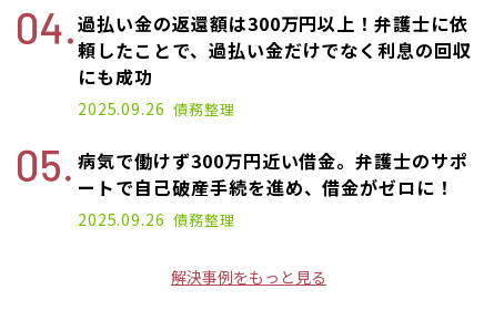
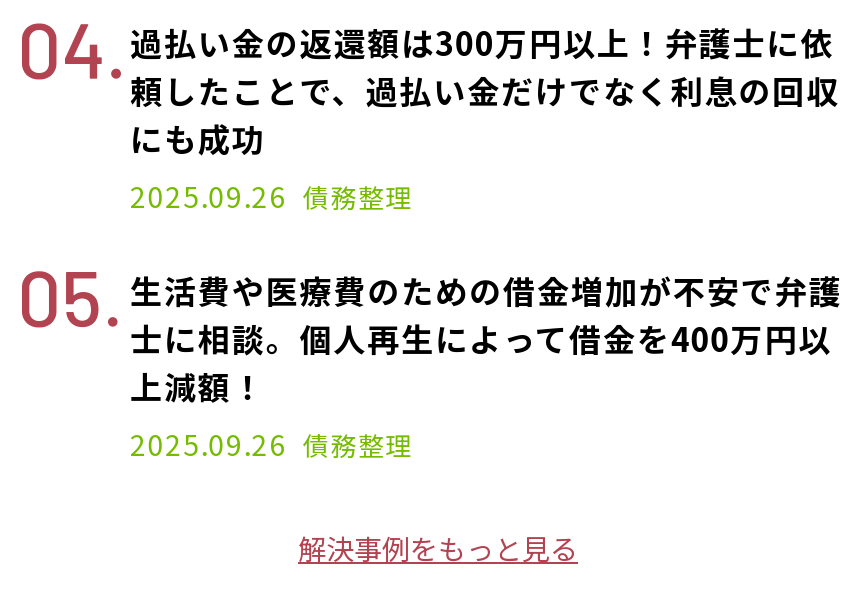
[78,147,469,200] 病気で働けず300万円近い借金。弁護士のサポ | ートで自己破産手続を進め、借金がゼロに！ -> [130,266,842,410] 生活費や医療費のための借金増加が不安で弁護 | 士に相談。個人再生によって借金を400万円以 | 上減額！

